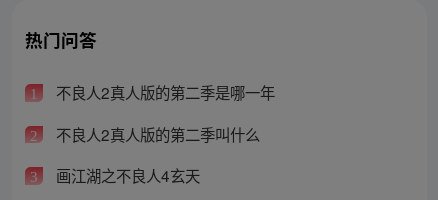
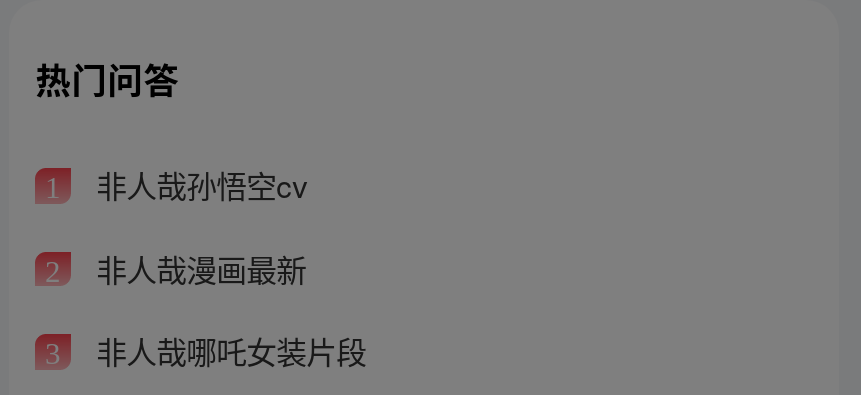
[52,81,275,103] 不良人2真人版的第二季是哪一年 -> [88,163,308,207] 非人哉孙悟空cv
[52,123,260,145] 不良人2真人版的第二季叫什么 -> [88,246,306,290] 非人哉漫画最新
[52,164,200,186] 画江湖之不良人4玄天 -> [88,329,366,373] 非人哉哪吒女装片段

